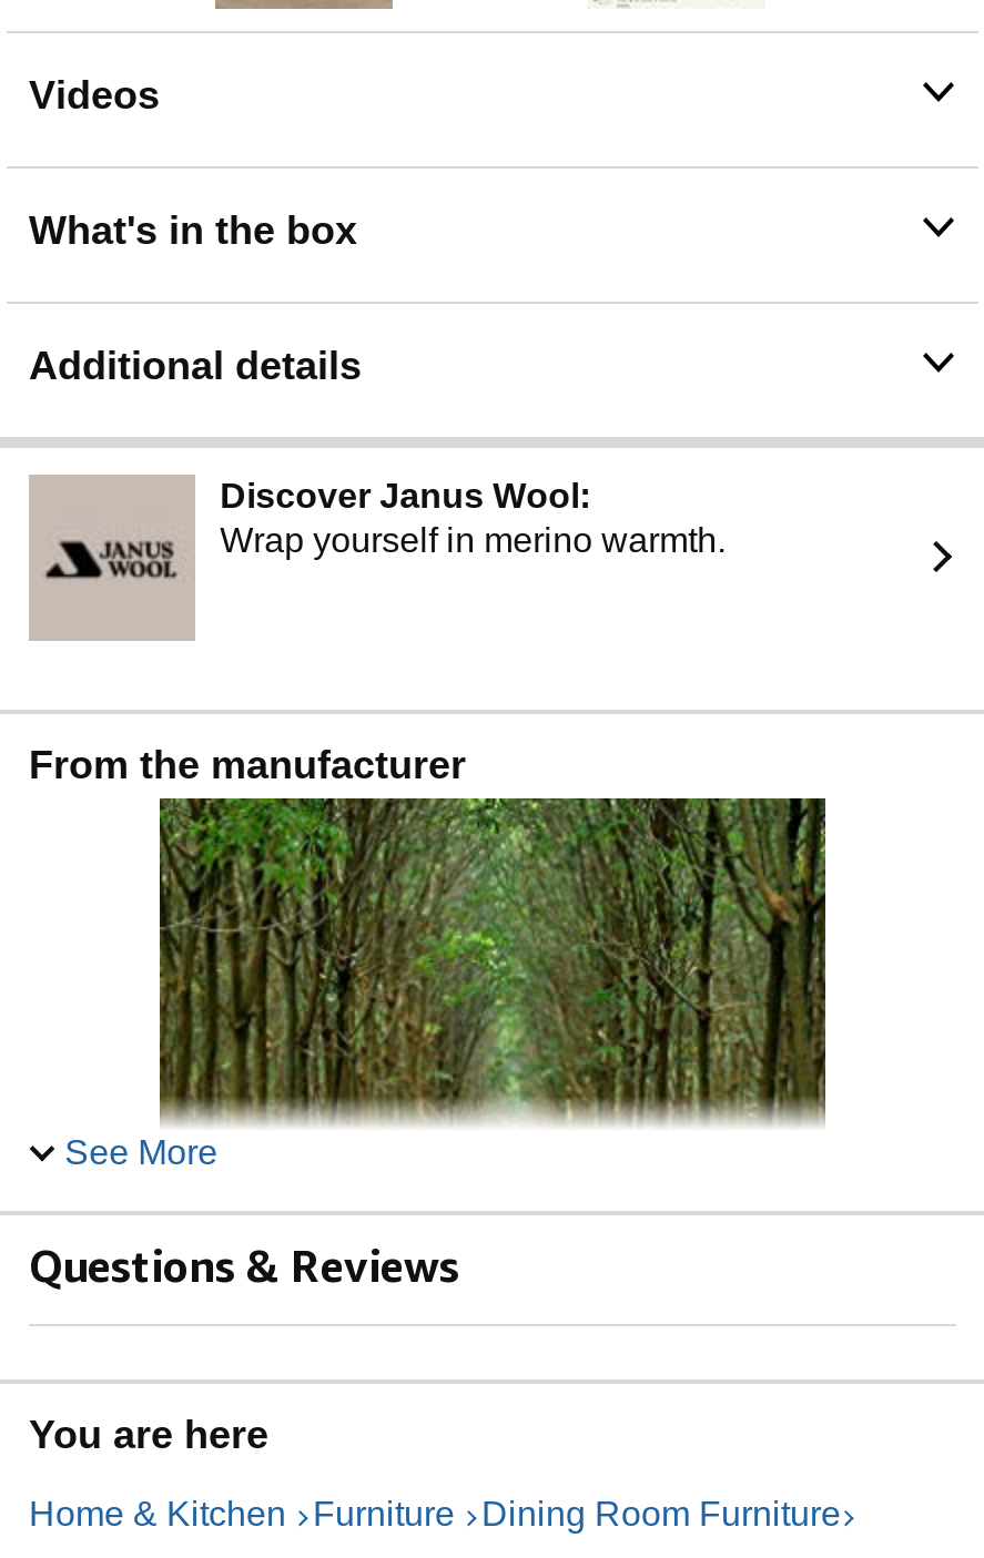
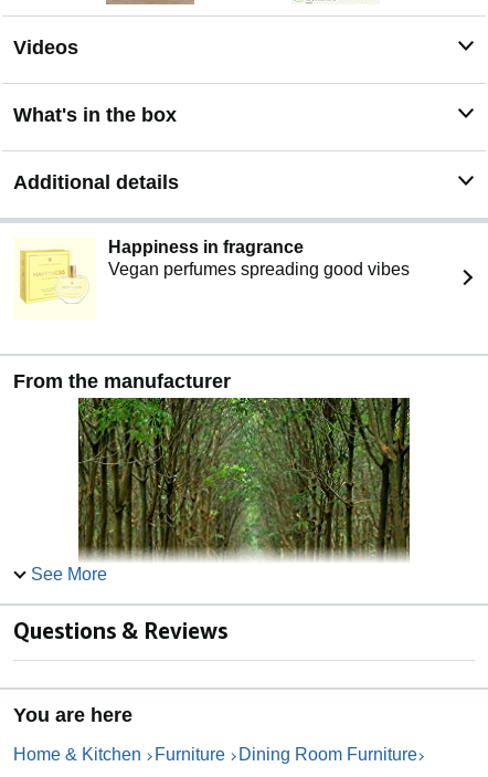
[29,475,726,641] [image] | Discover Janus Wool: | Wrap yourself in merino warmth. -> [14,237,410,318] [image] | Happiness in fragrance | Vegan perfumes spreading good vibes

